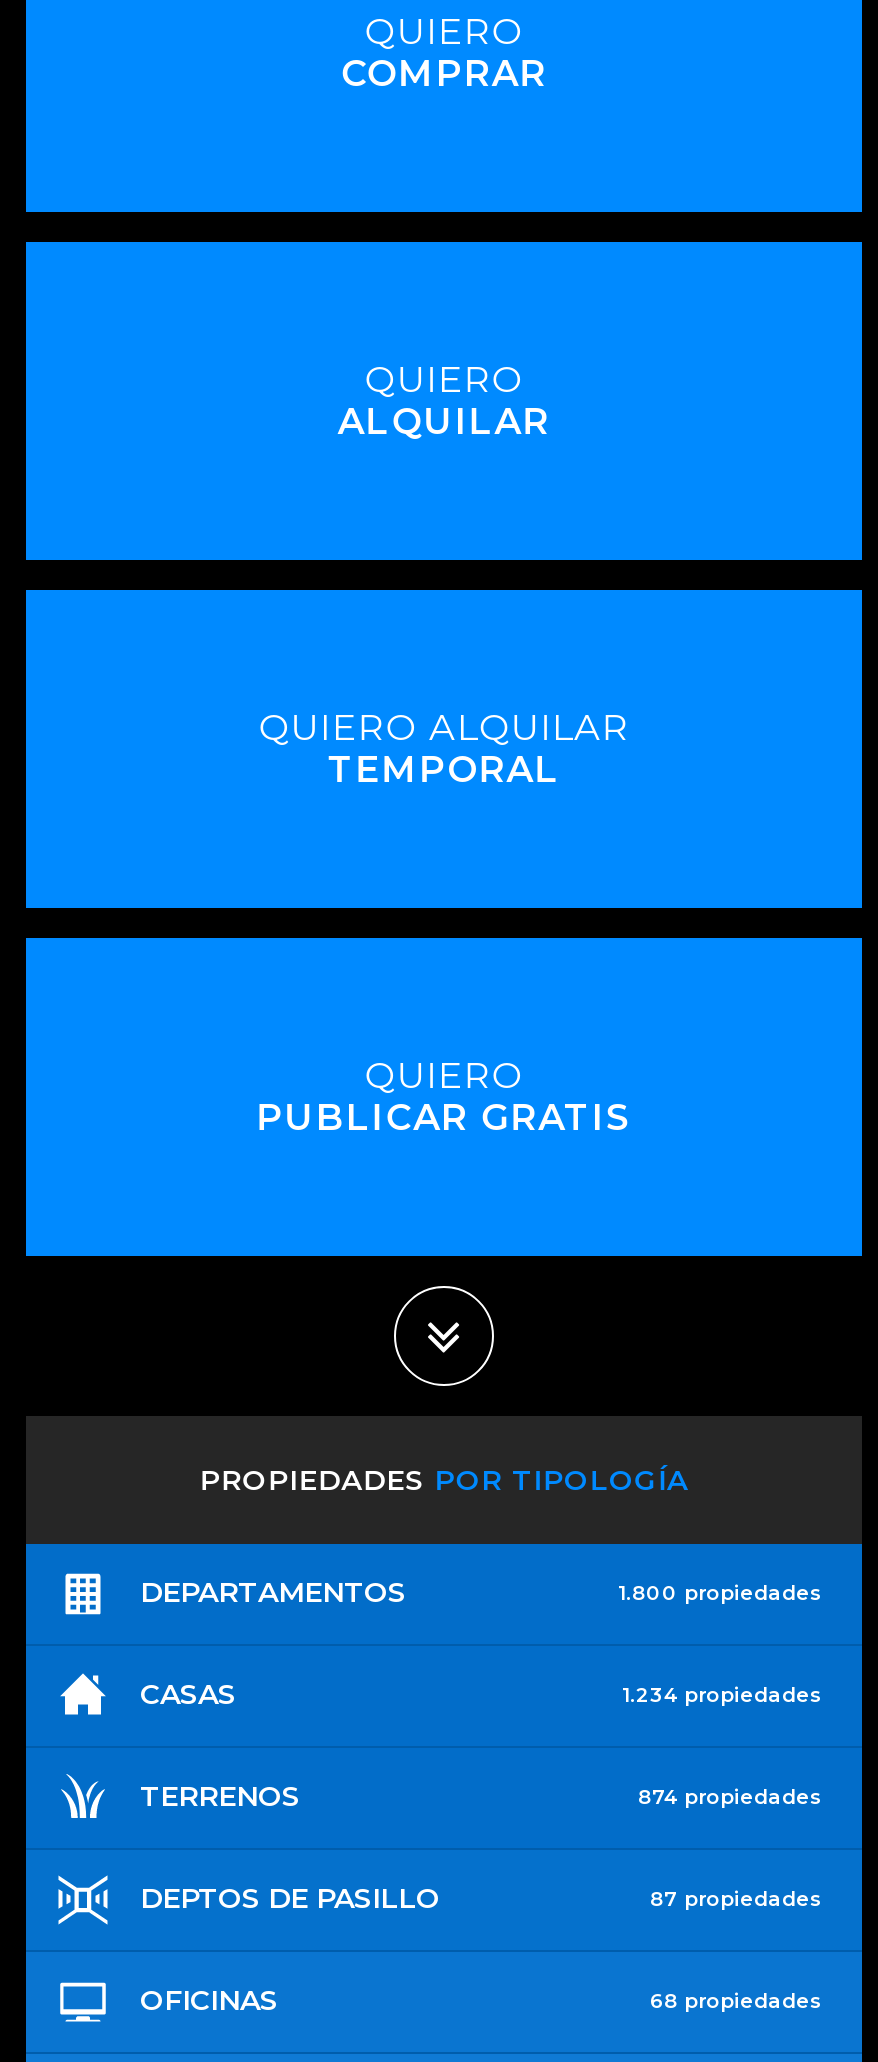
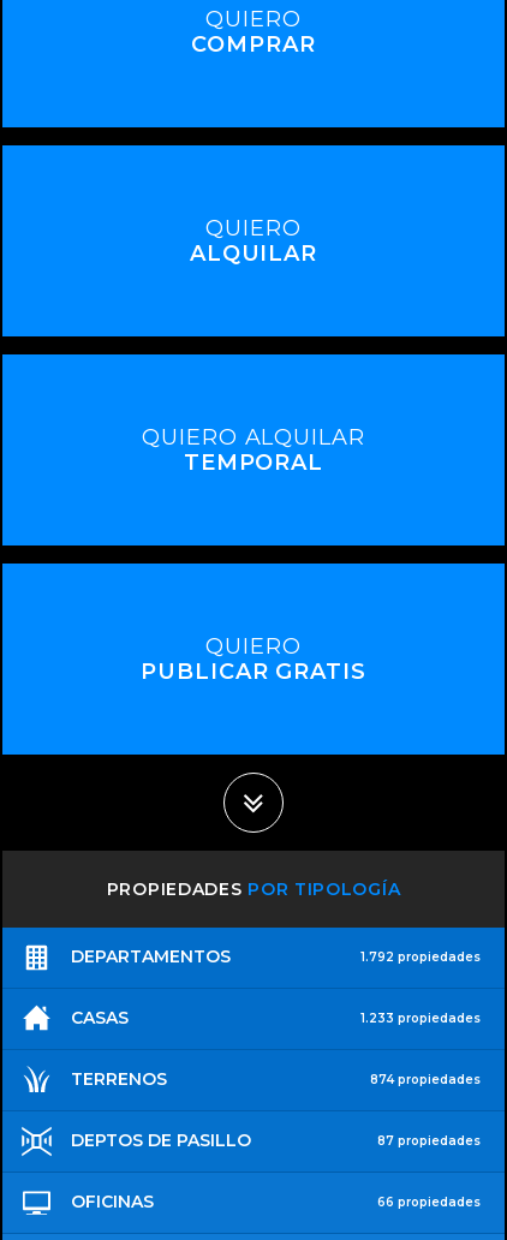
[618,1580,822,1606] 1.800 propiedades -> [360,949,481,965] 1.792 propiedades
[622,1682,822,1708] 1.234 propiedades -> [360,1011,481,1026] 1.233 propiedades
[650,1988,822,2014] 68 propiedades -> [377,1194,481,1210] 66 propiedades

